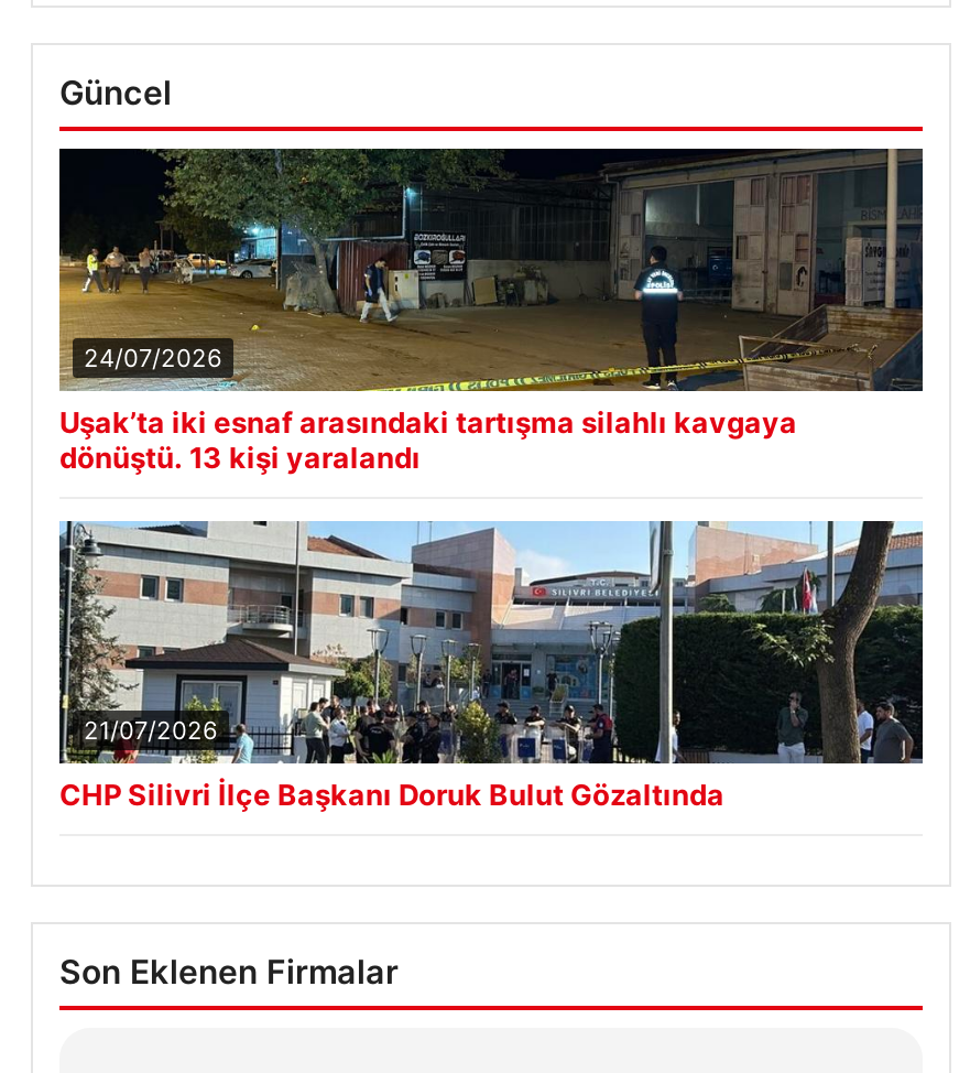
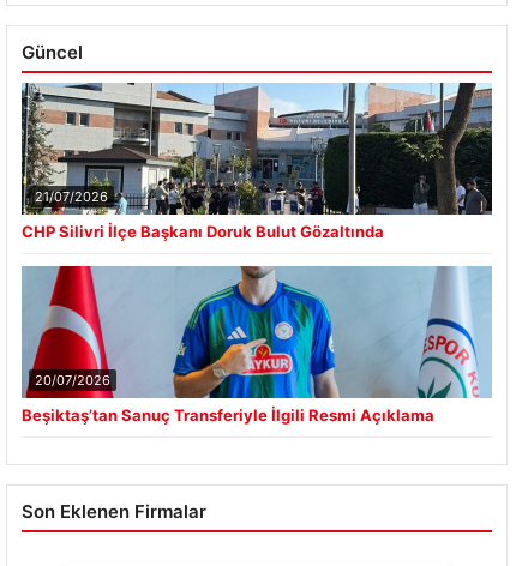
[57,126,925,475] [image] | 24/07/2026 | Uşak’ta iki esnaf arasındaki tartışma silahlı kavgaya | dönüştü. 13 kişi yaralandı -> none
moved [55,518,927,813] -> [19,80,494,241]: [image] | 21/07/2026 | CHP Silivri İlçe Başkanı Doruk Bulut Gözaltında
none -> [22,265,492,424] [image] | 20/07/2026 | Beşiktaş’tan Sanuç Transferiyle İlgili Resmi Açıklama

